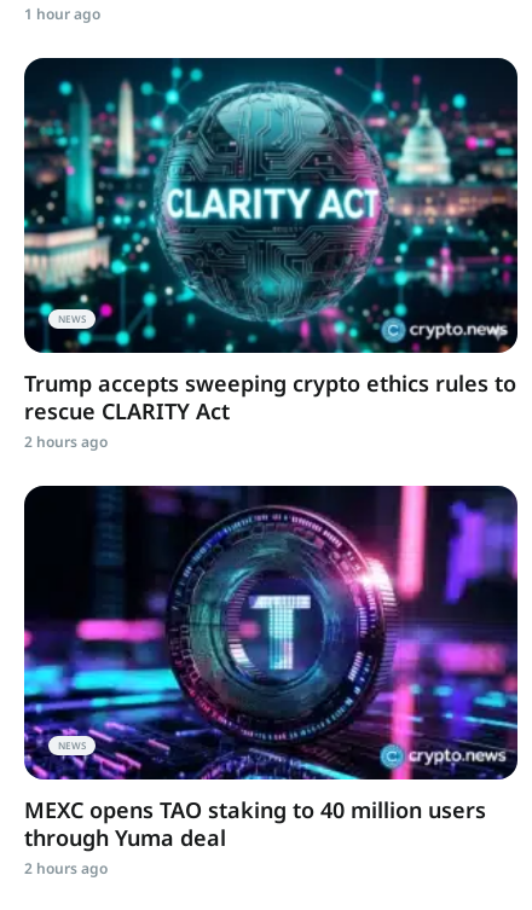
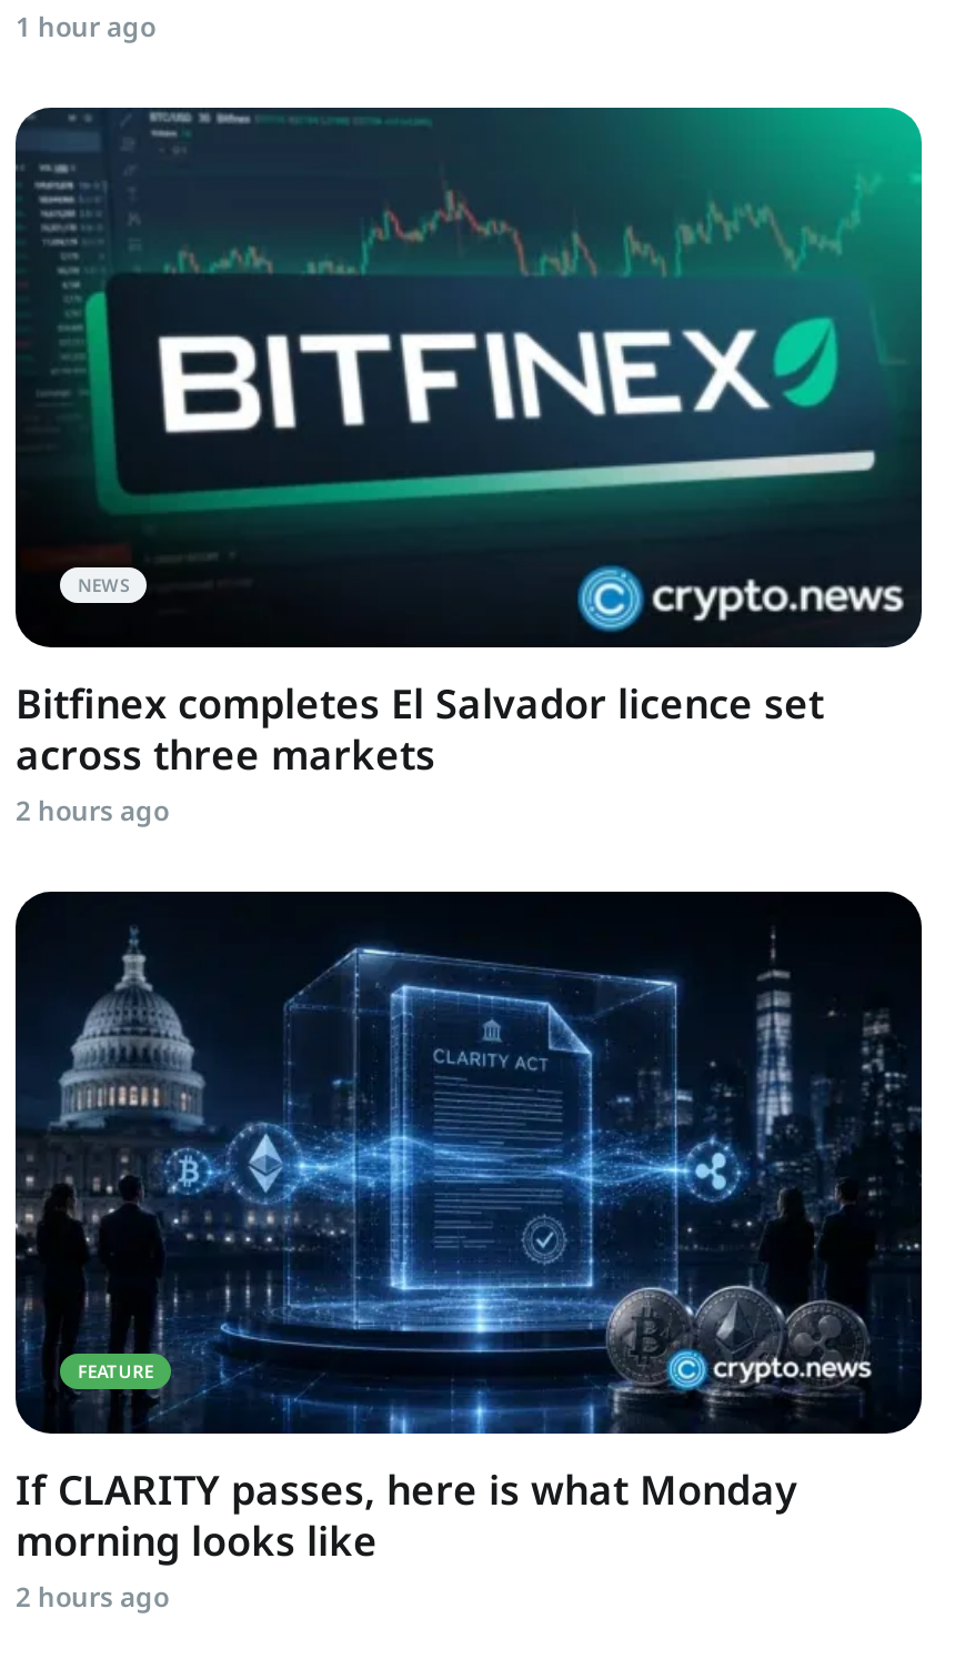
[23,57,519,425] [image] | Trump accepts sweeping crypto ethics rules to | rescue CLARITY Act -> [13,107,924,781] [image] | Bitfinex completes El Salvador licence set | across three markets
[23,485,519,781] [image] | NEWS -> [13,888,924,1437] [image] | FEATURE
[24,795,486,852] MEXC opens TAO staking to 40 million users | through Yuma deal -> [16,1462,797,1566] If CLARITY passes, here is what Monday | morning looks like

